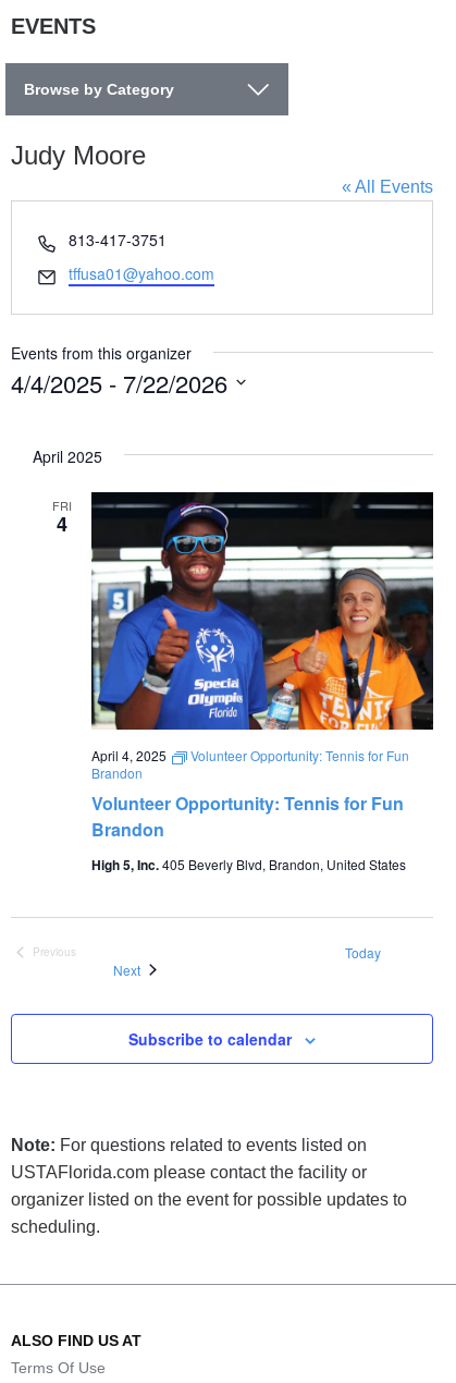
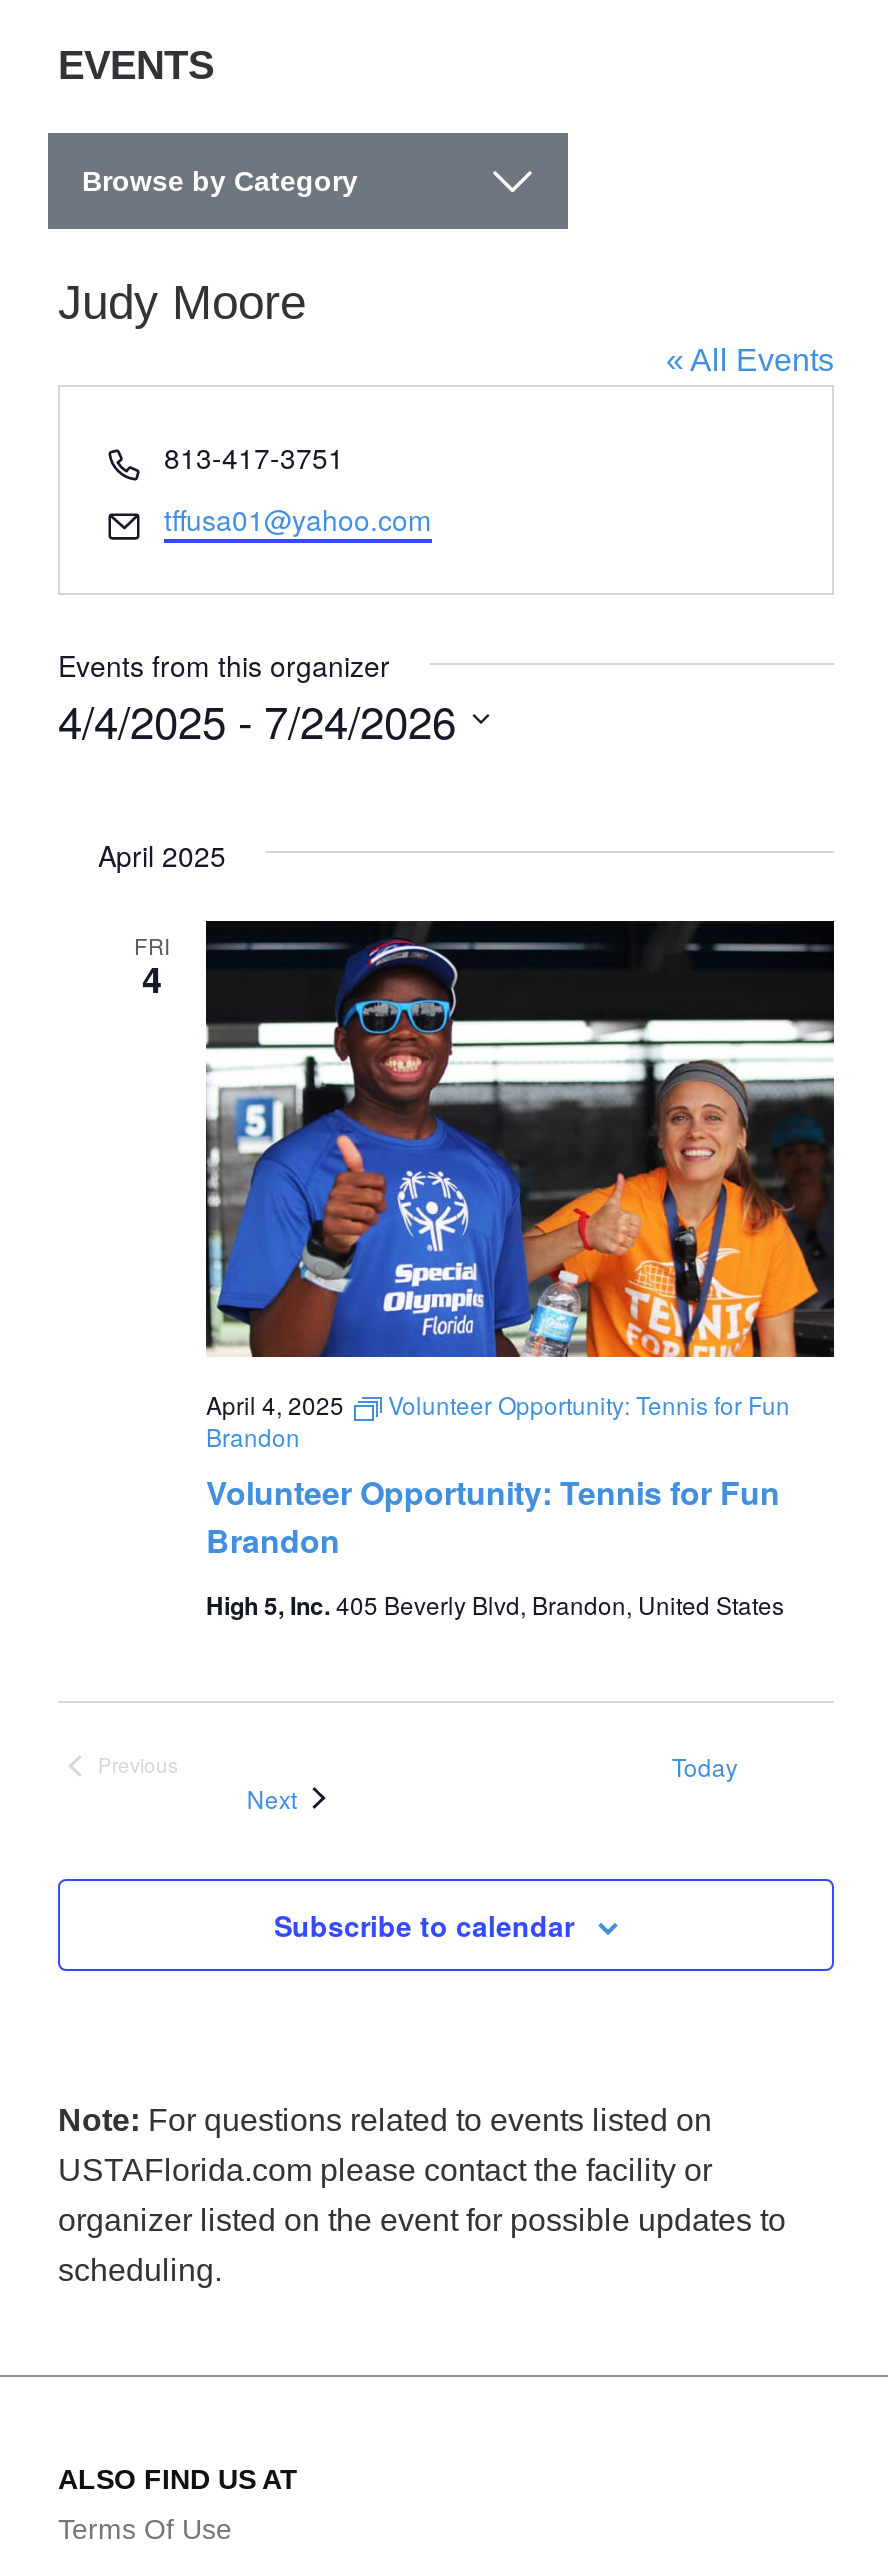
[11,366,227,399] 4/4/2025 - 7/22/2026 -> [58,688,456,750] 4/4/2025 - 7/24/2026

